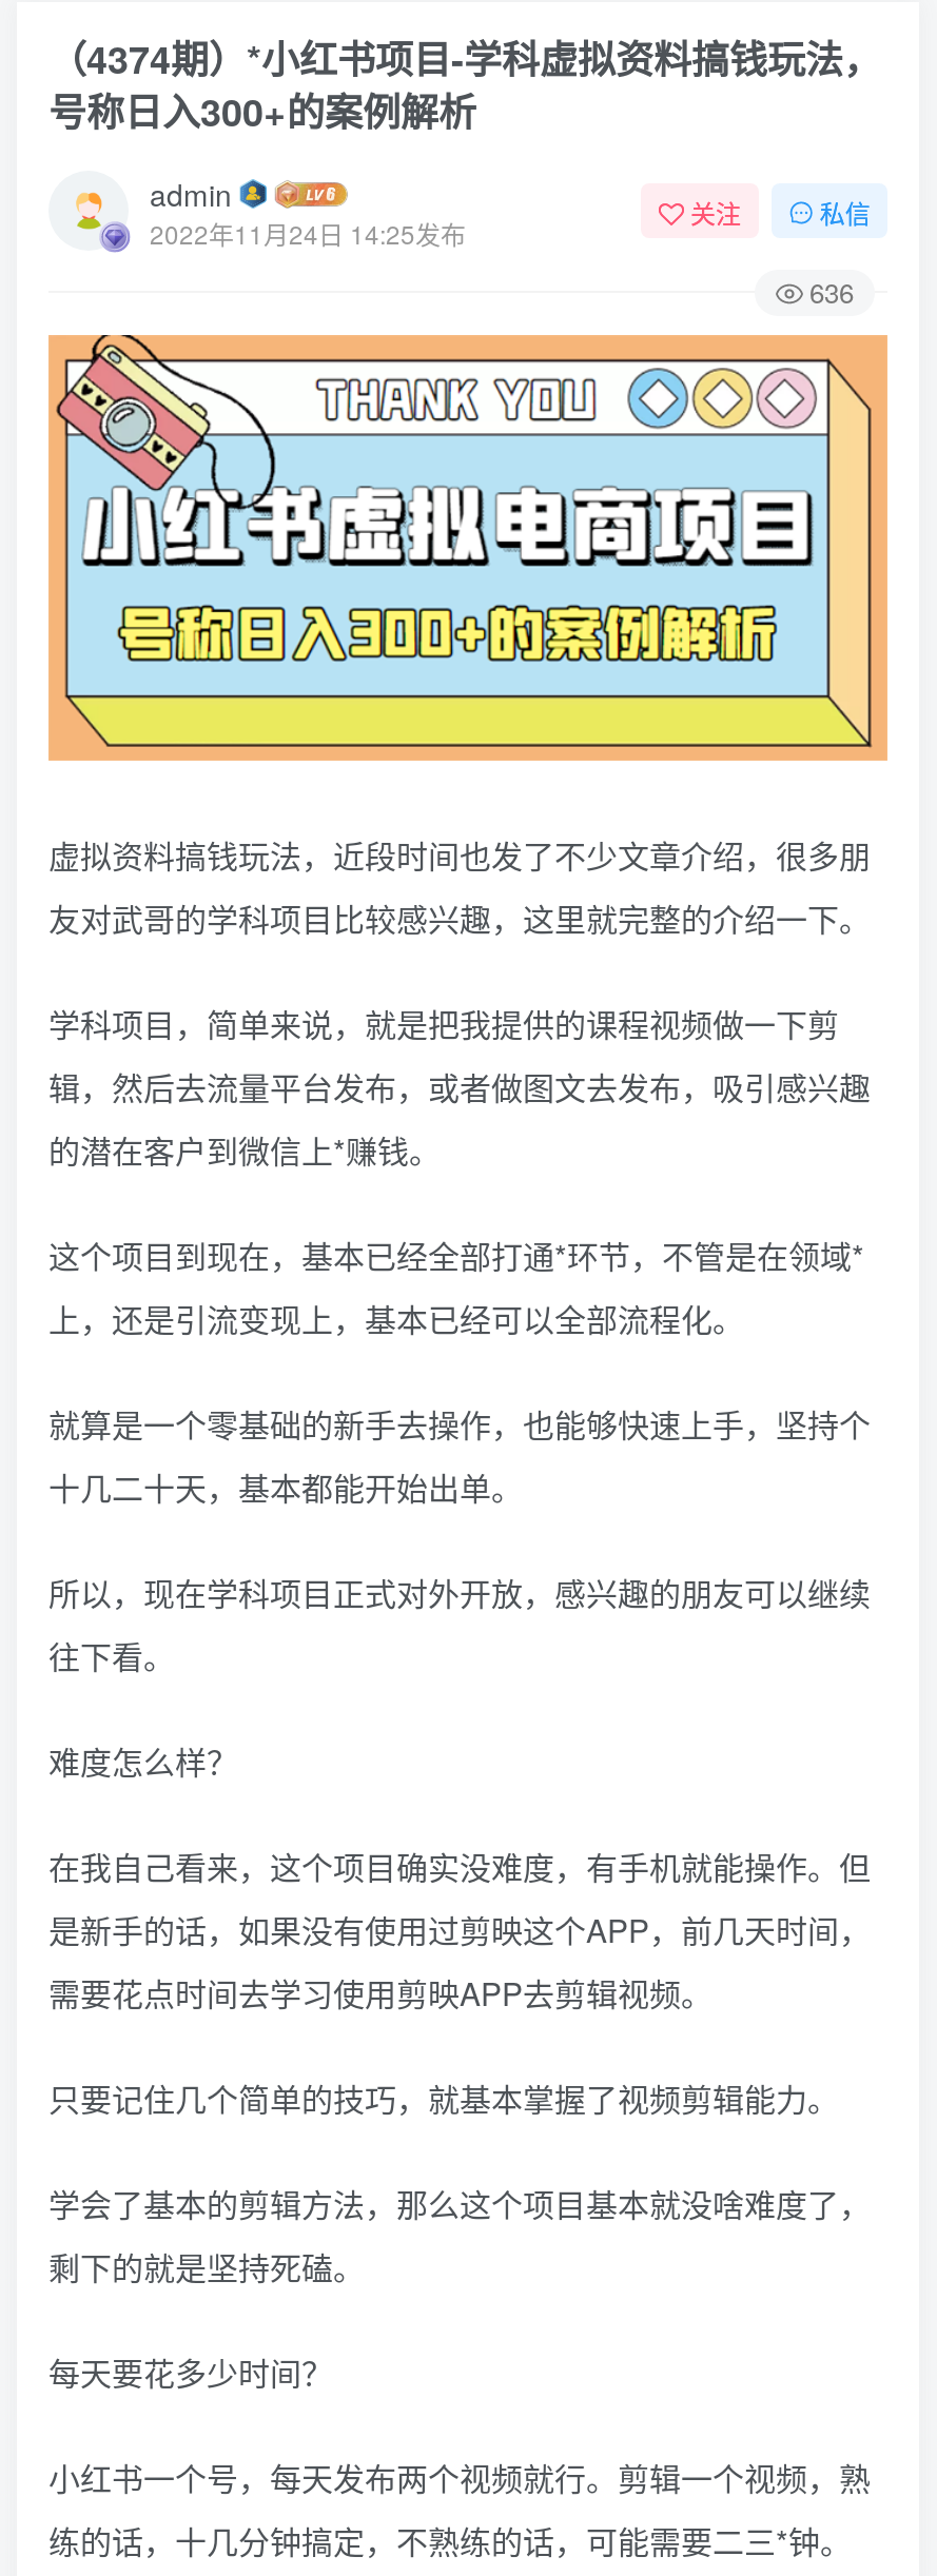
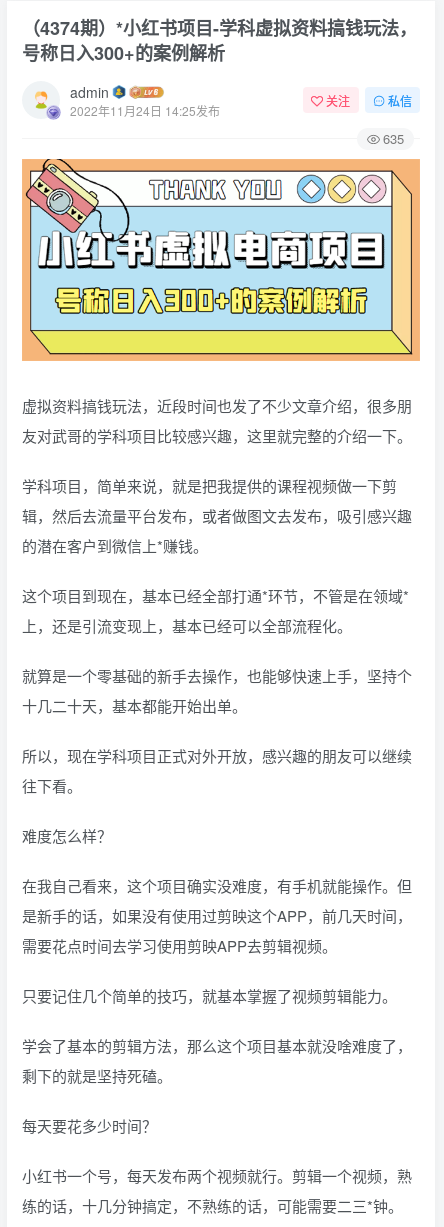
[809,272,854,312] 636 -> [383,129,404,148] 635

